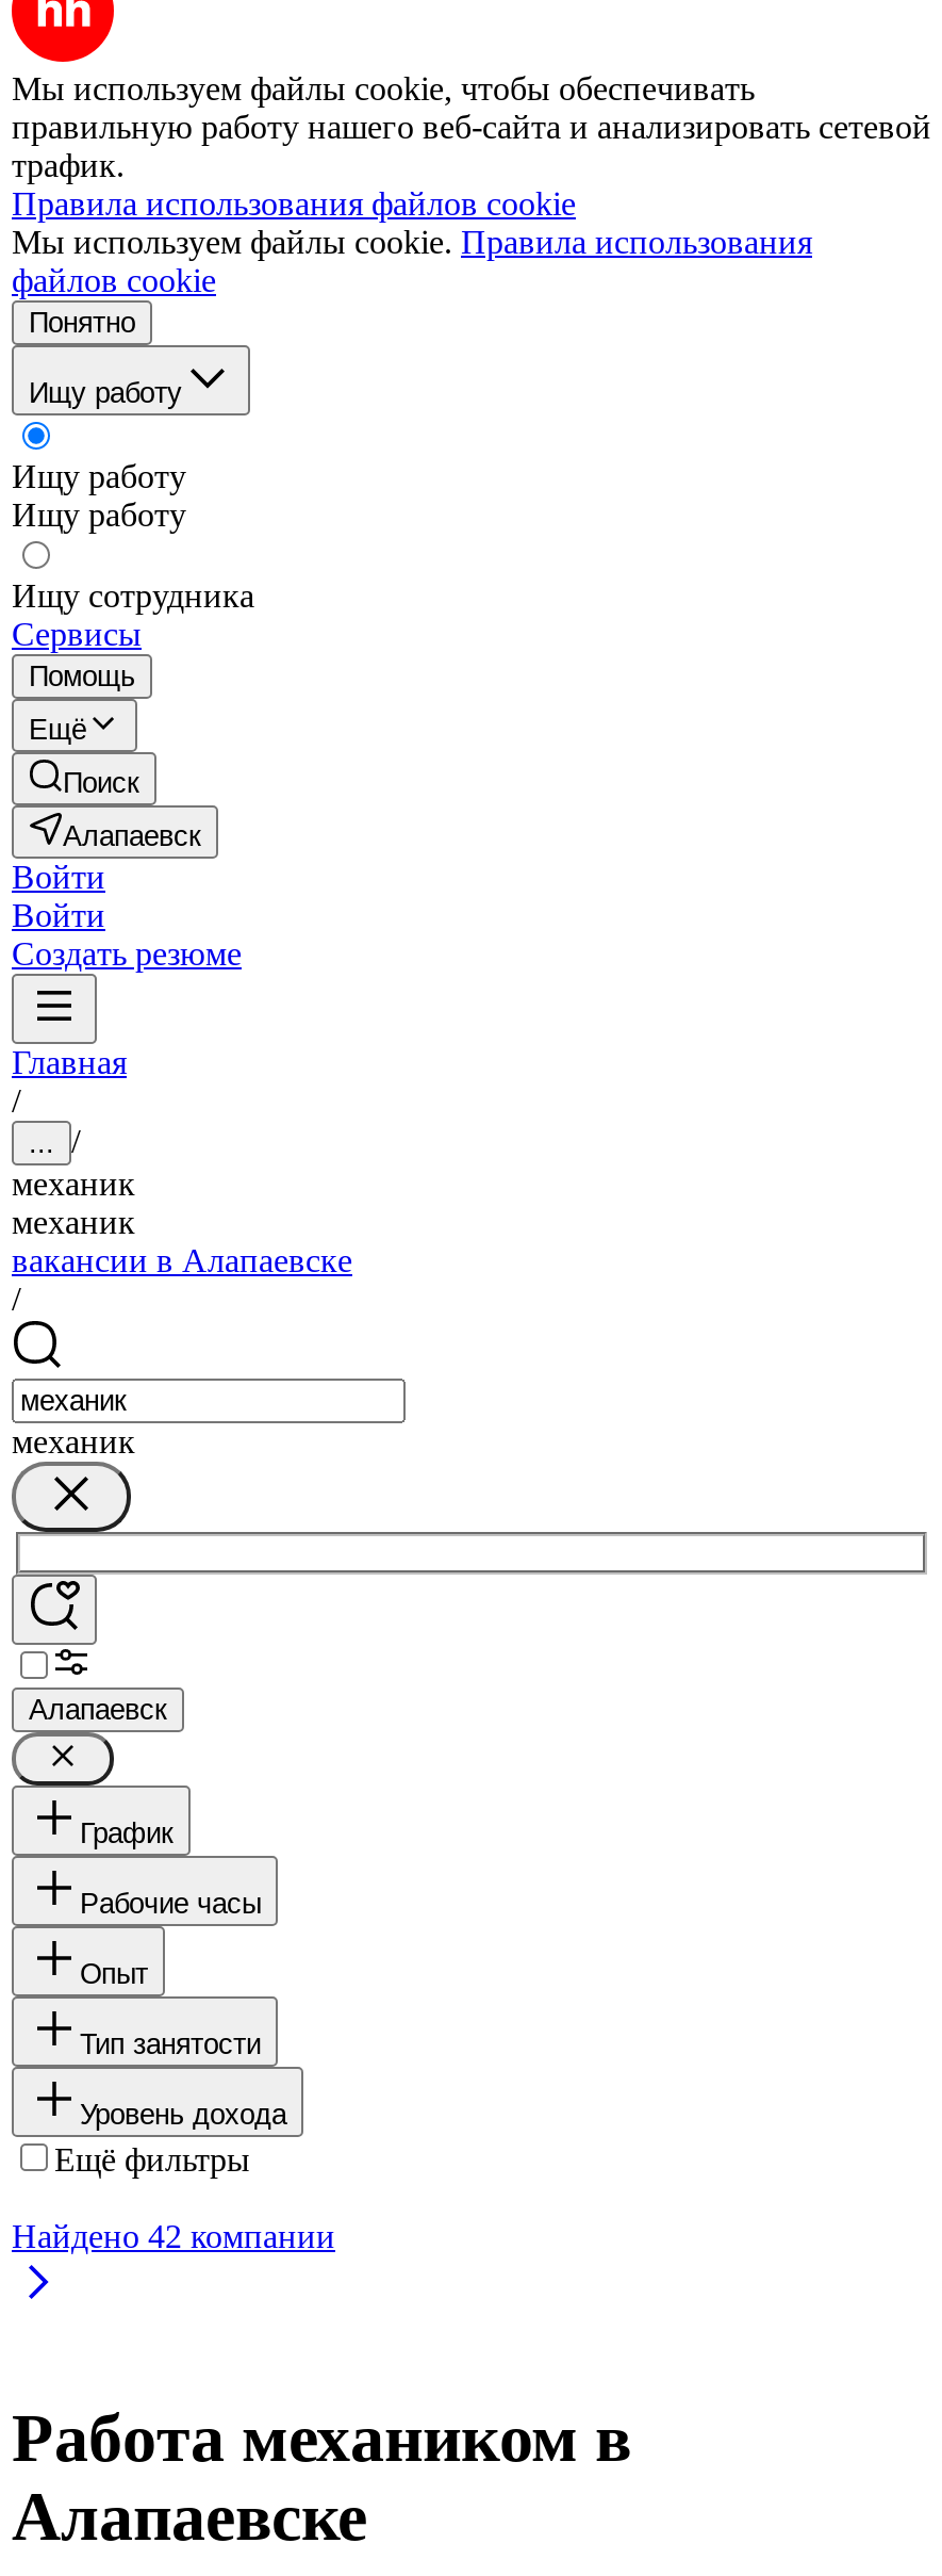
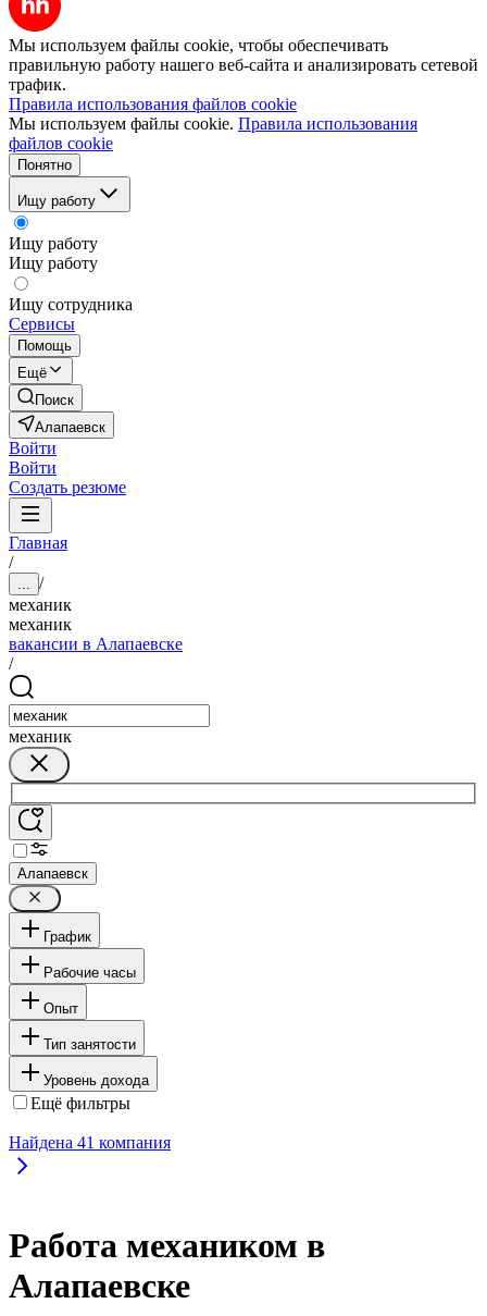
[12,2217,335,2253] Найдено 42 компании -> [9,1133,171,1151] Найдена 41 компания

